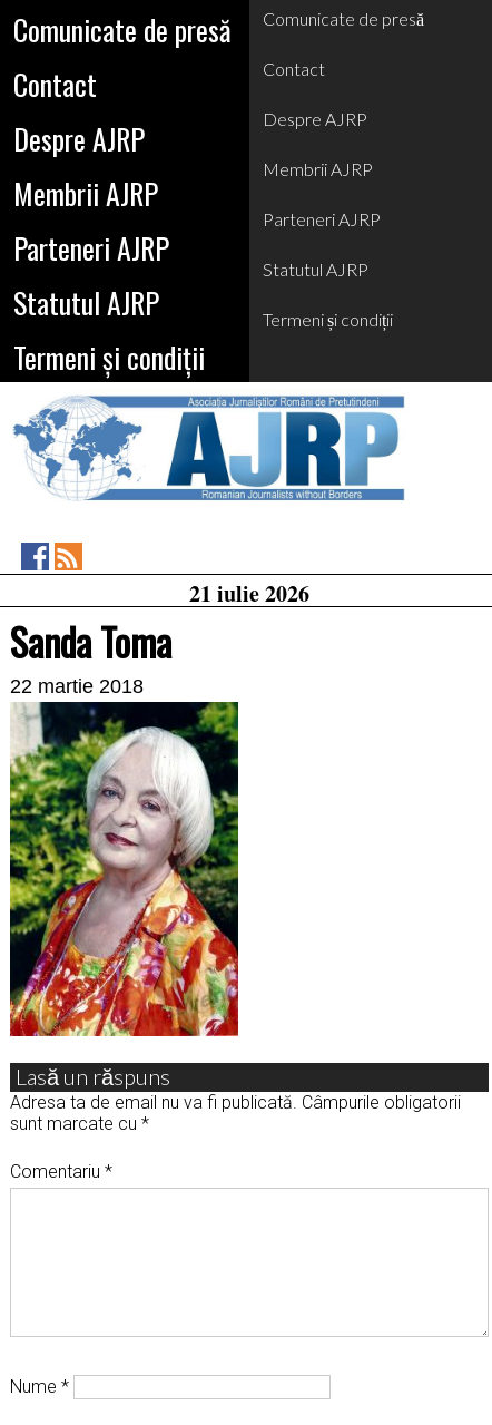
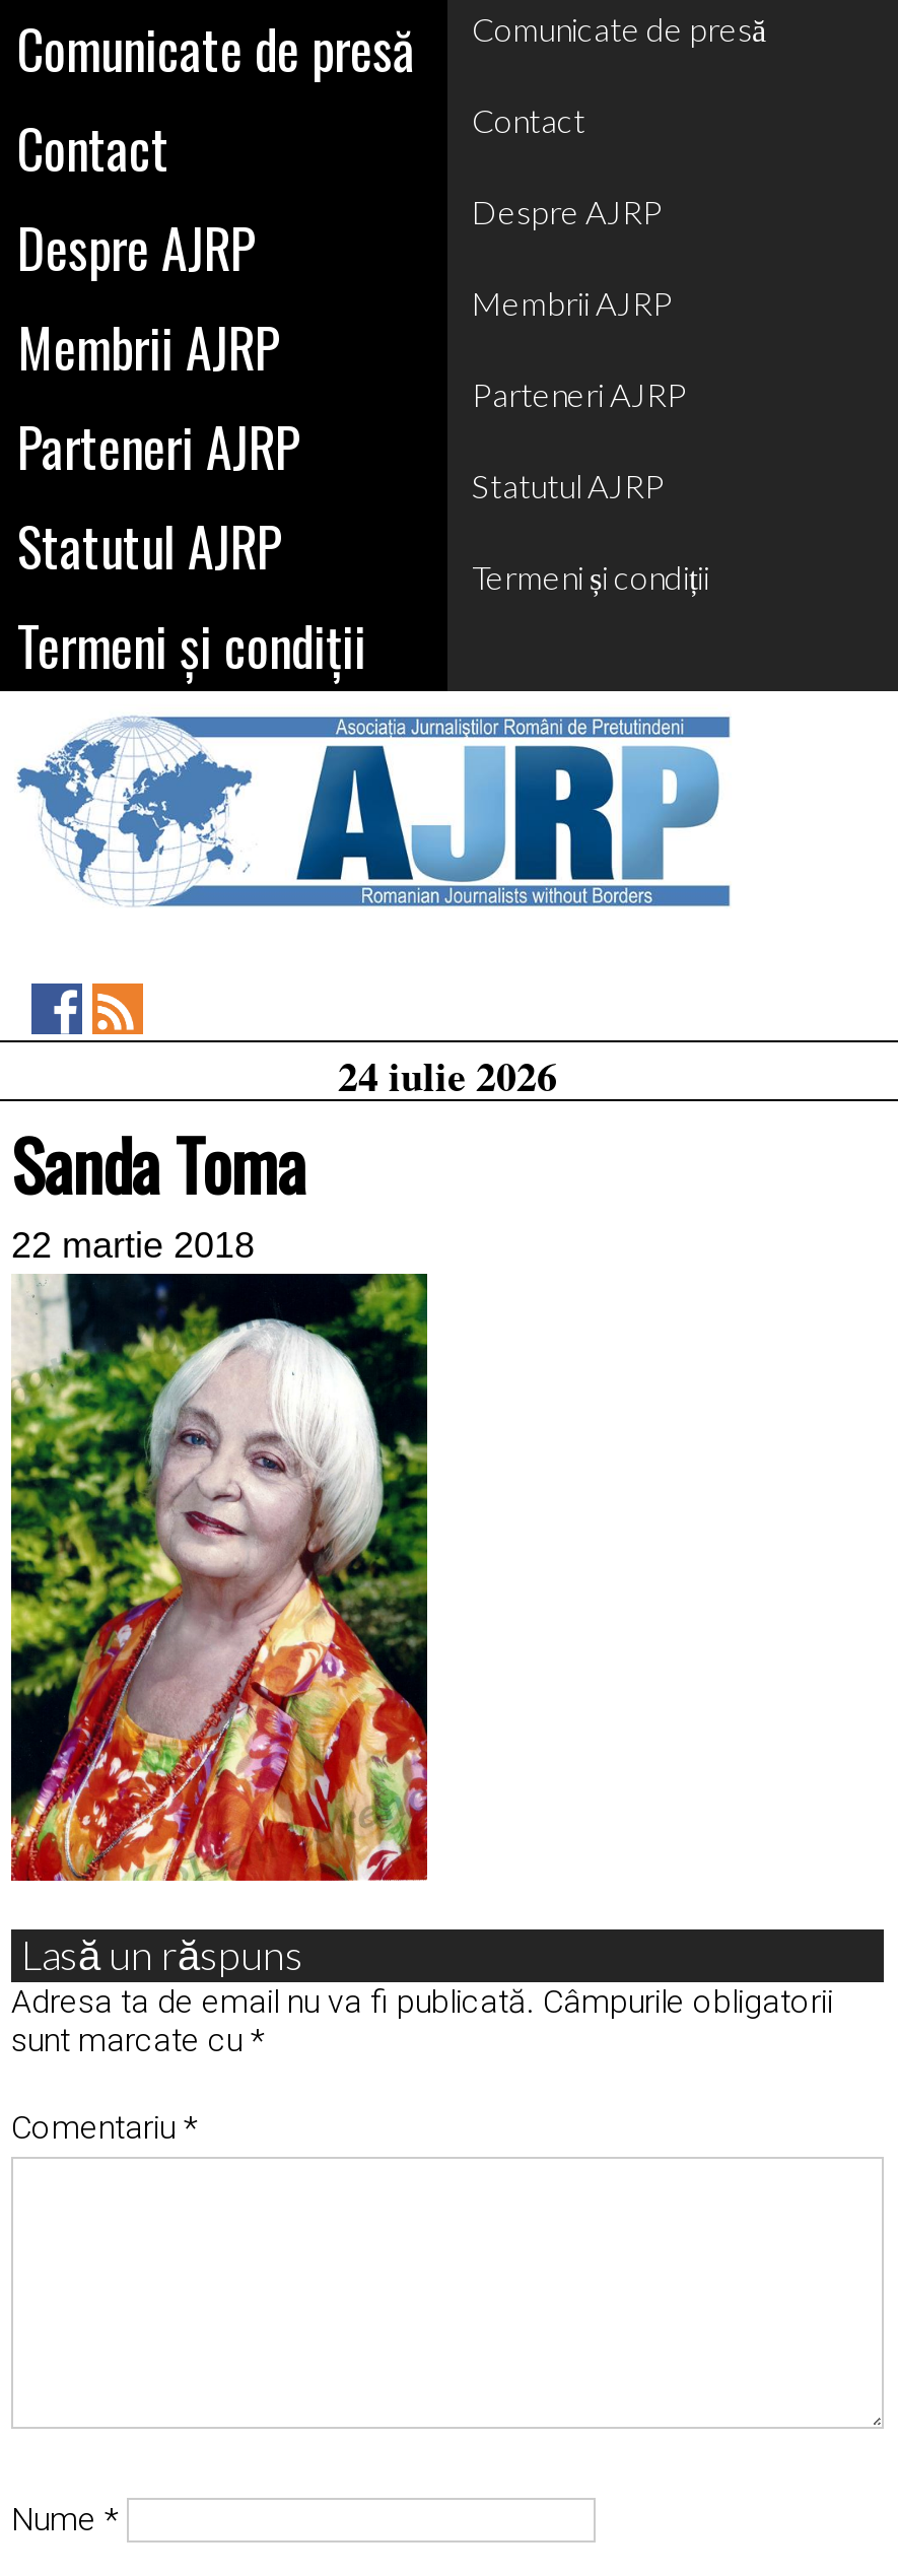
[189,577,309,609] 21 iulie 2026 -> [338,1046,557,1104] 24 iulie 2026

